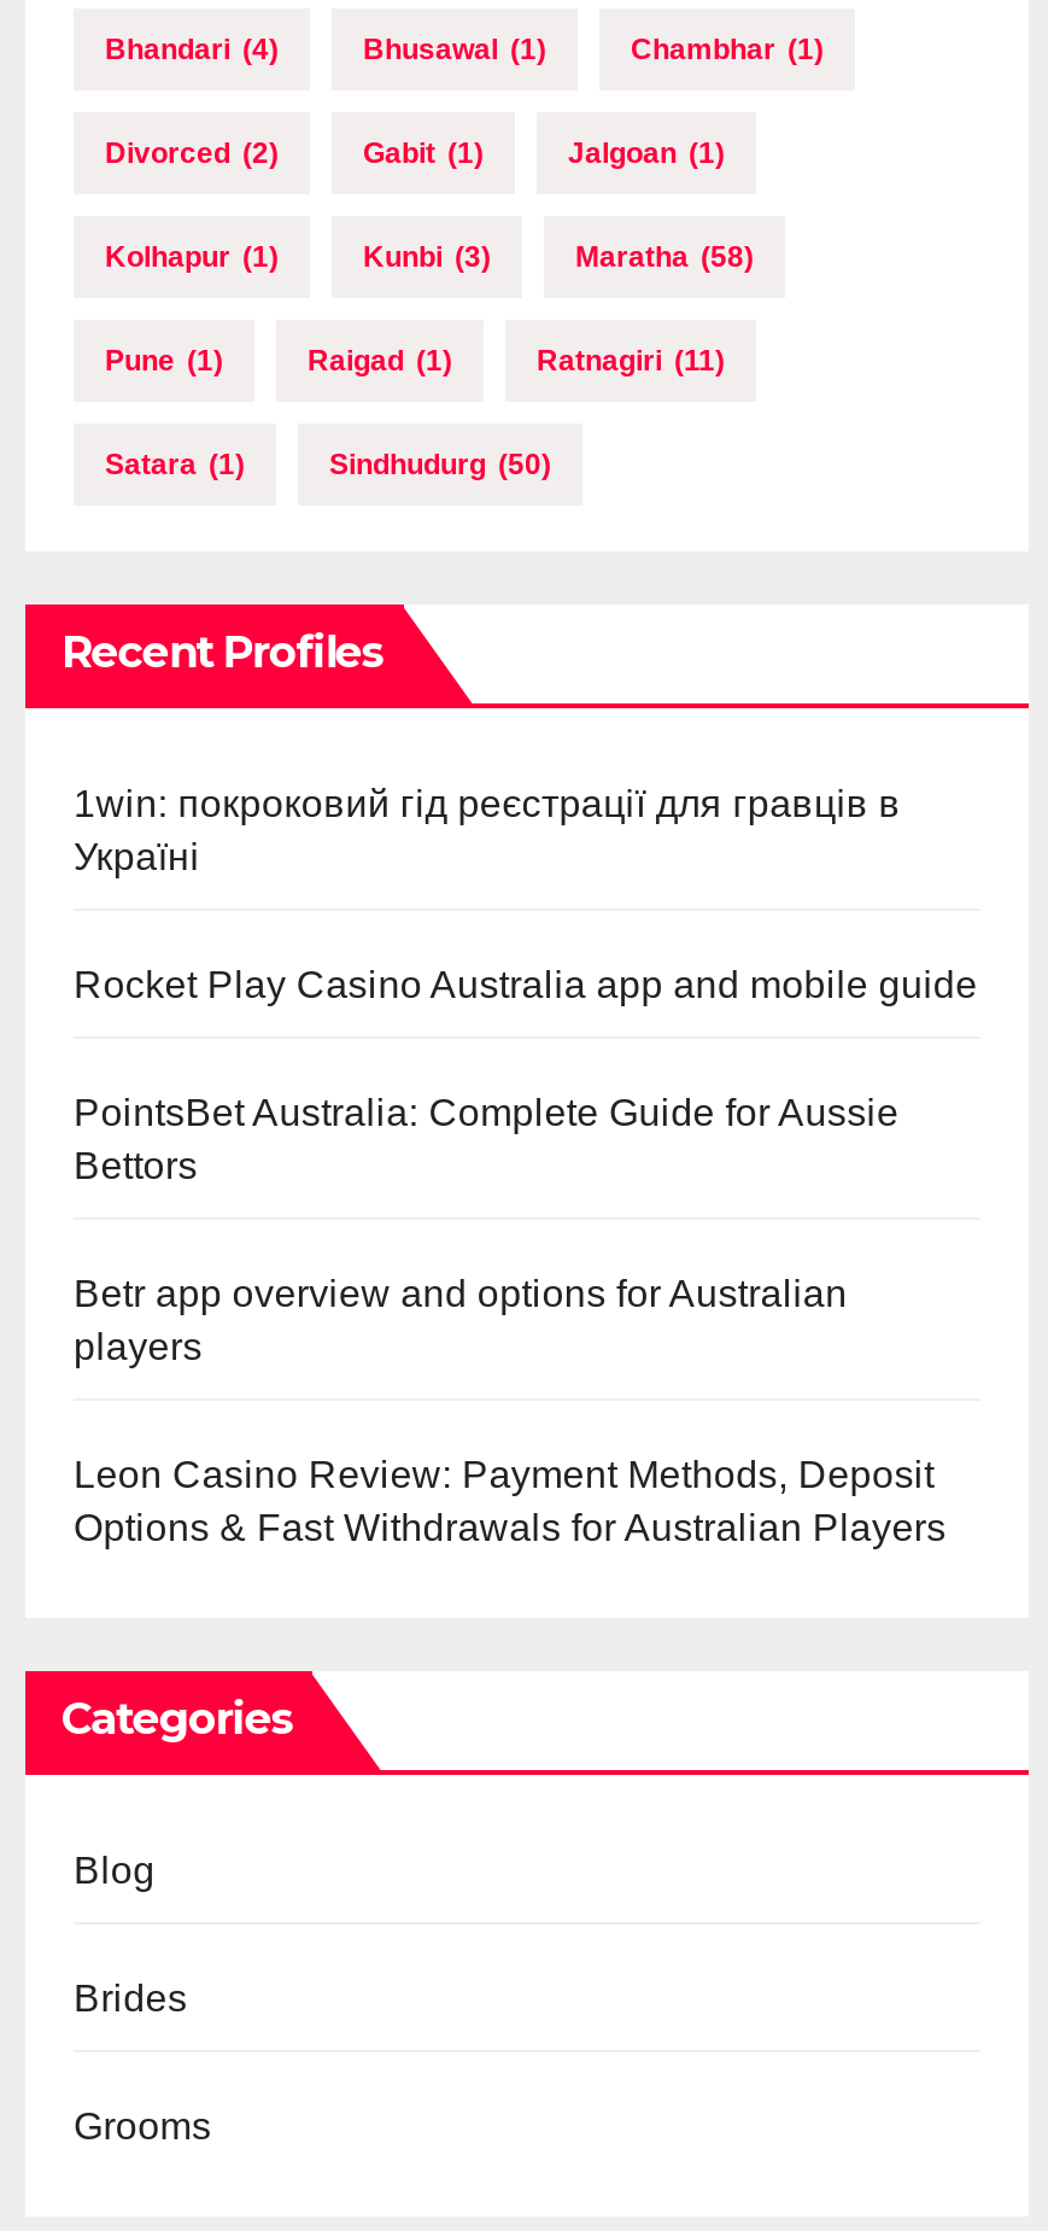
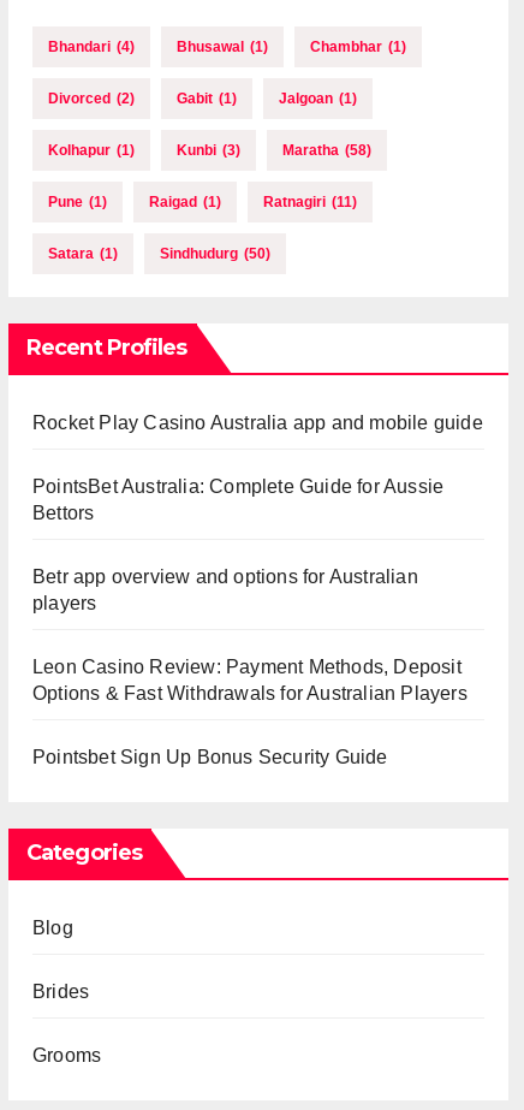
[74,784,901,878] 1win: покроковий гід реєстрації для гравців в | Україні -> none
moved [74,965,978,1549] -> [32,413,483,704]: Rocket Play Casino Australia app and mobile guide | PointsBet Australia: Complete Guide for Aussie | Bettors | Betr app overview and options for Australian | players | Leon Casino Review: Payment Methods, Deposit | Options & Fast Withdrawals for Australian Players
none -> [32,747,388,768] Pointsbet Sign Up Bonus Security Guide

